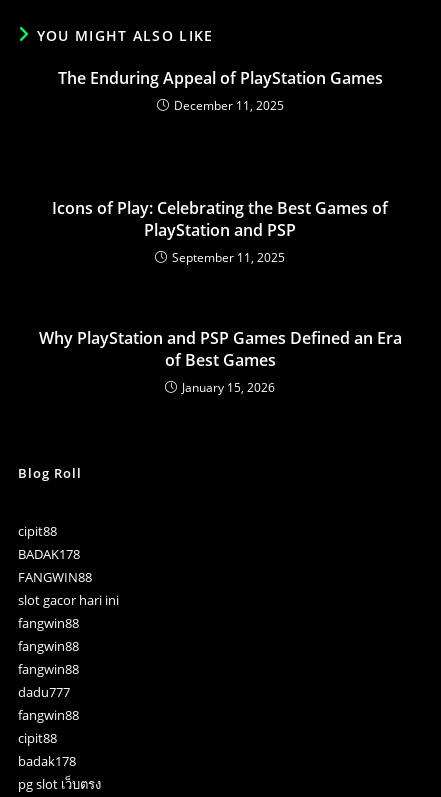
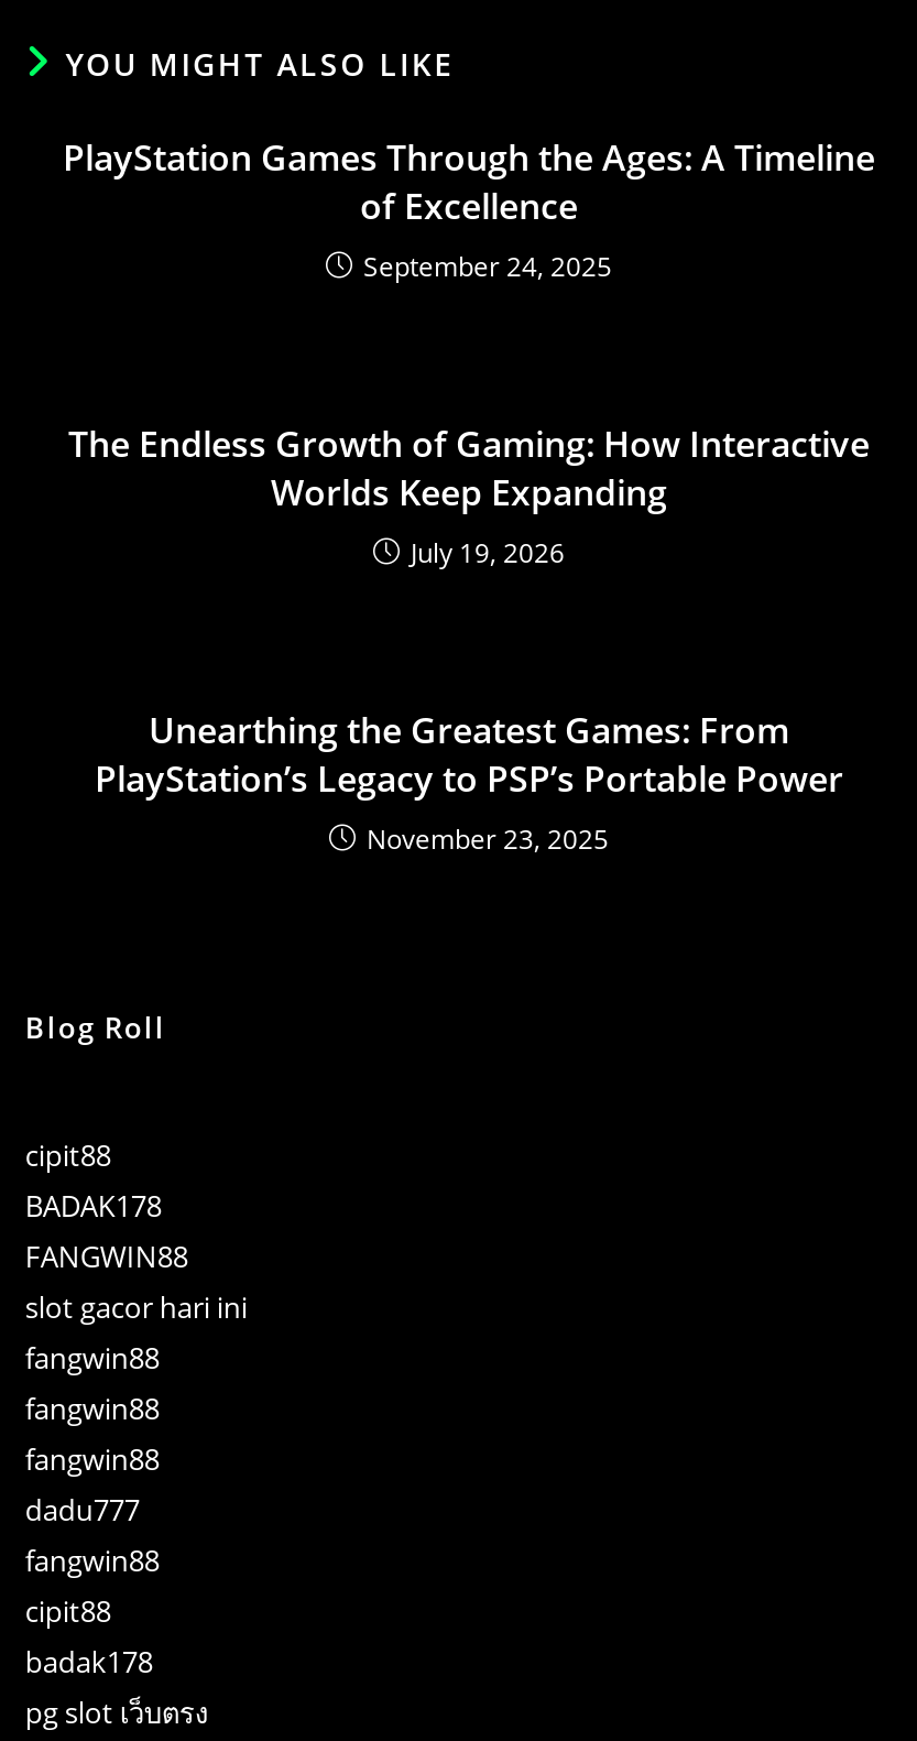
[57,67,382,114] The Enduring Appeal of PlayStation Games | December 11, 2025 -> [63,133,875,285] PlayStation Games Through the Ages: A Timeline | of Excellence | September 24, 2025
[52,197,388,266] Icons of Play: Celebrating the Best Games of | PlayStation and PSP | September 11, 2025 -> [68,419,870,571] The Endless Growth of Gaming: How Interactive | Worlds Keep Expanding | July 19, 2026
[38,327,401,396] Why PlayStation and PSP Games Defined an Era | of Best Games | January 15, 2026 -> [95,705,843,857] Unearthing the Greatest Games: From | PlayStation’s Legacy to PSP’s Portable Power | November 23, 2025

